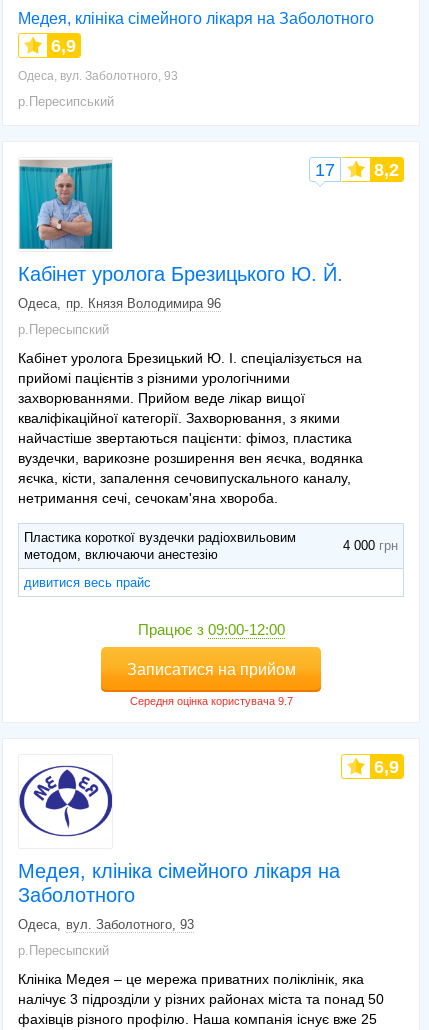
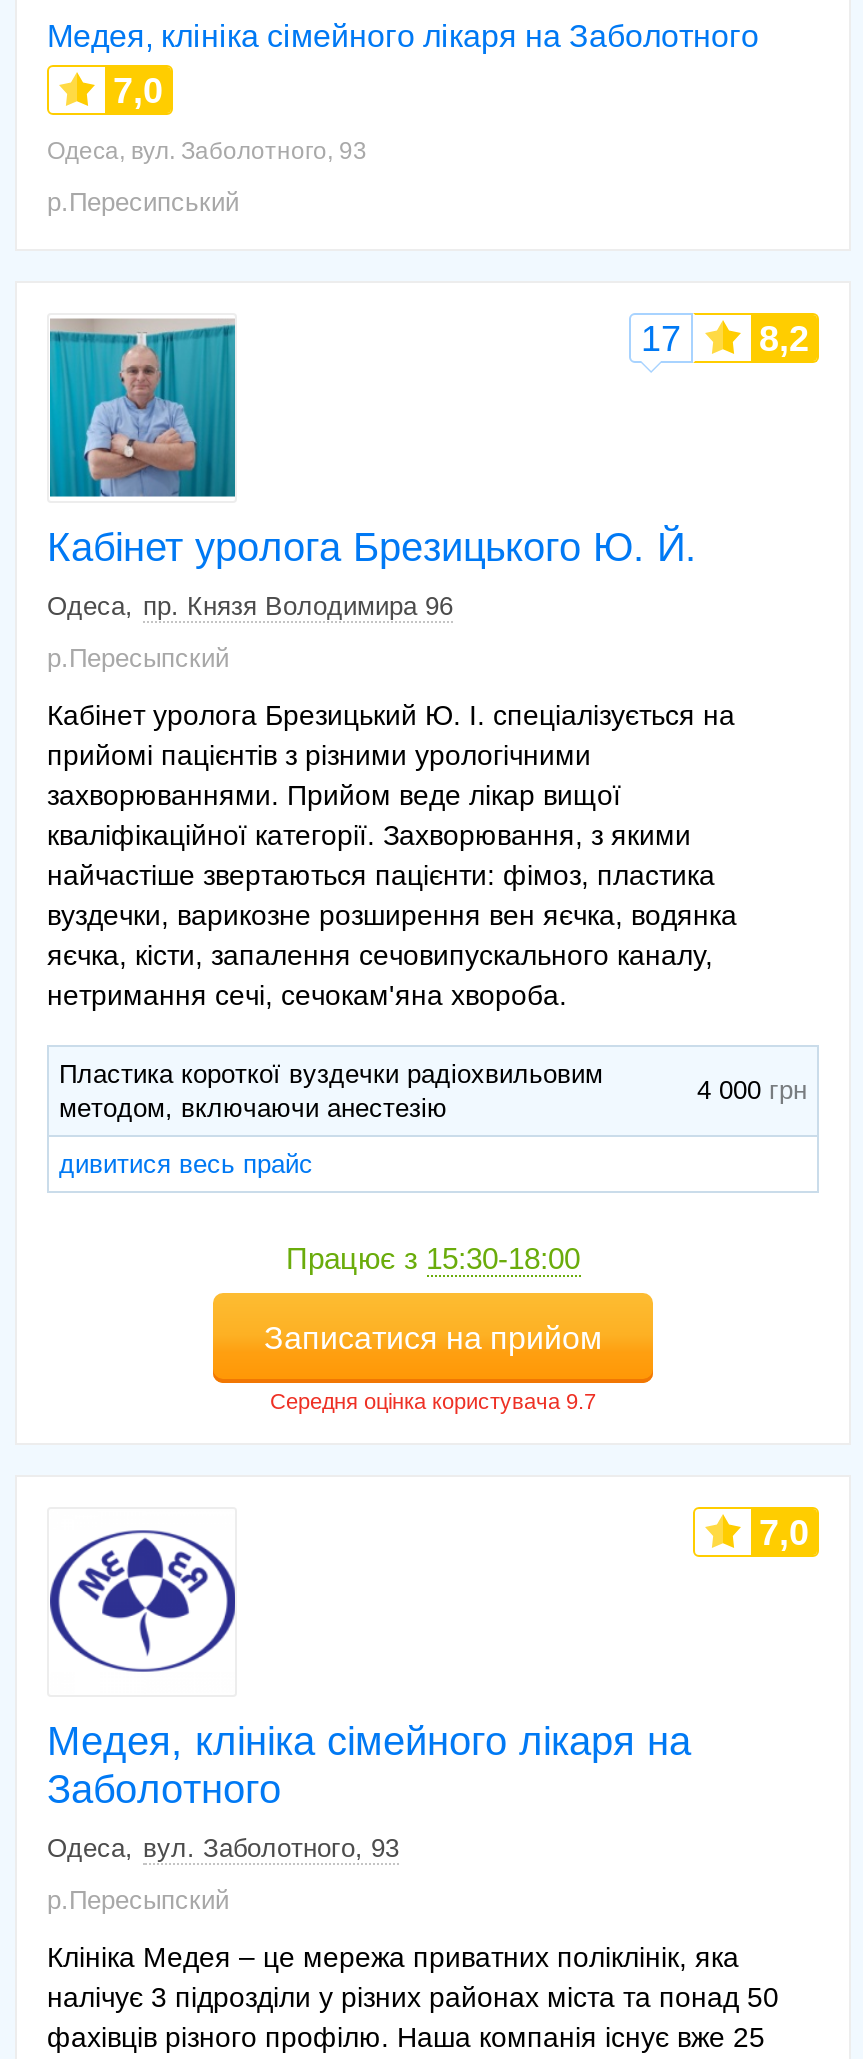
[51,36,76,56] 6,9 -> [113,71,163,111] 7,0
[137,621,284,638] Працює з 09:00-12:00 -> [286,1241,580,1275] Працює з 15:30-18:00
[374,757,399,777] 6,9 -> [759,1513,809,1553] 7,0

